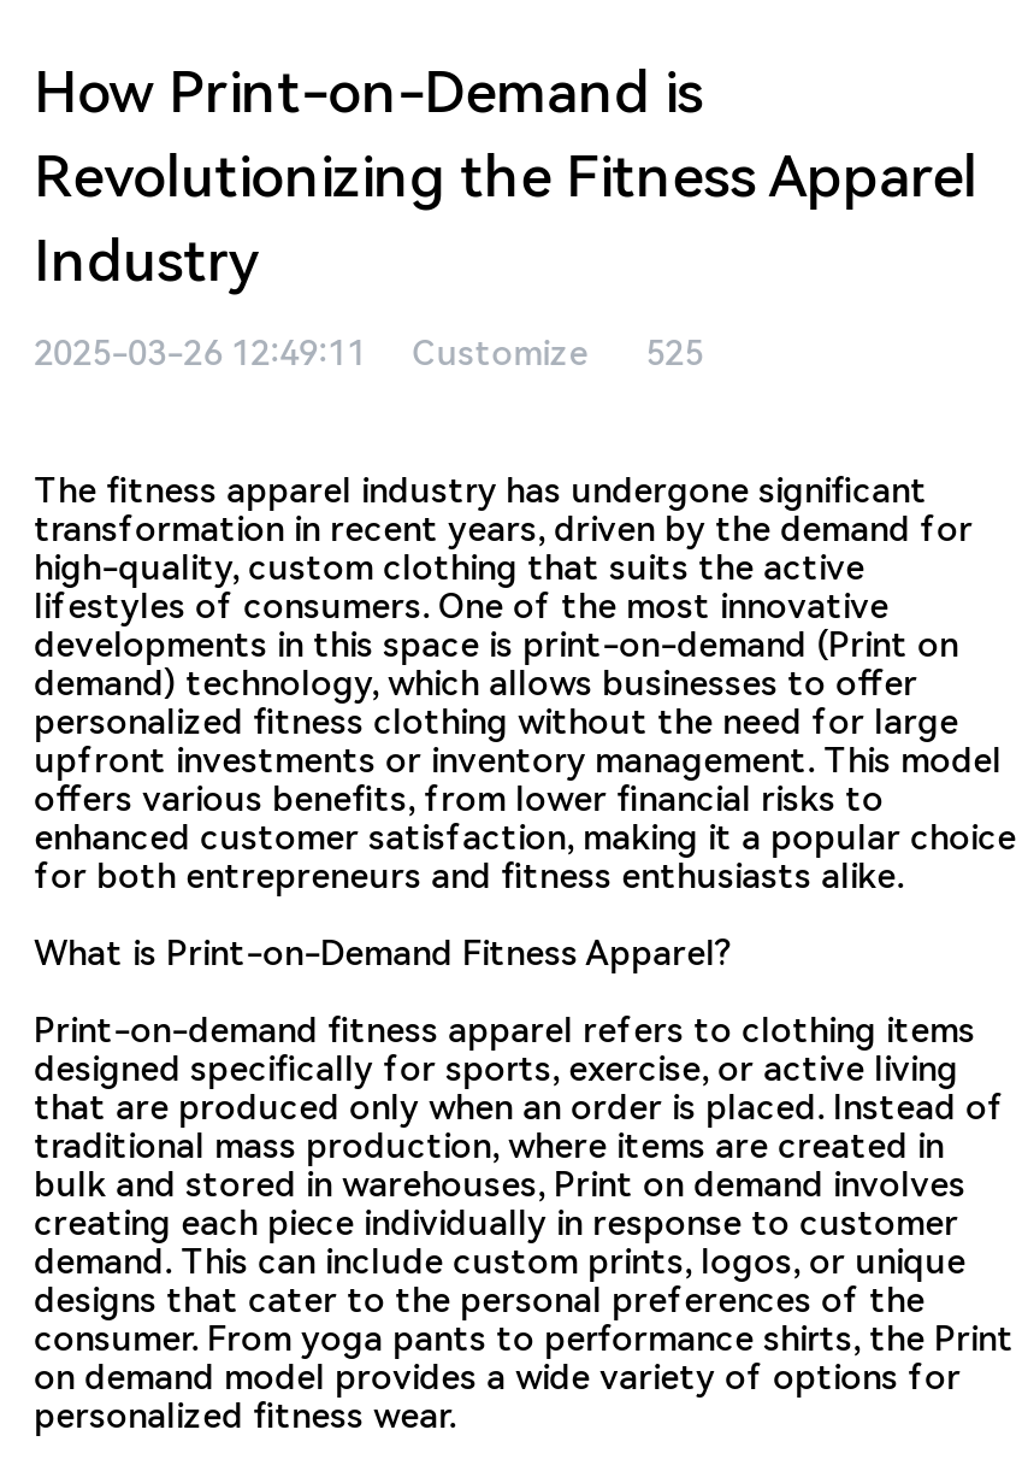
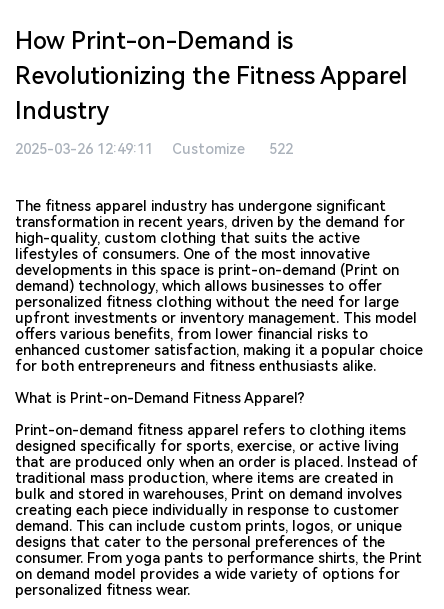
[34,333,703,372] 2025-03-26 12:49:11 Customize 525 -> [15,141,293,157] 2025-03-26 12:49:11 Customize 522

